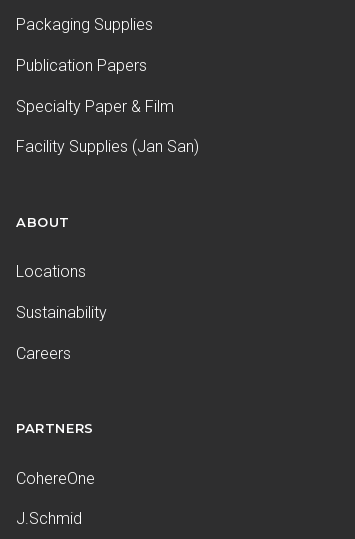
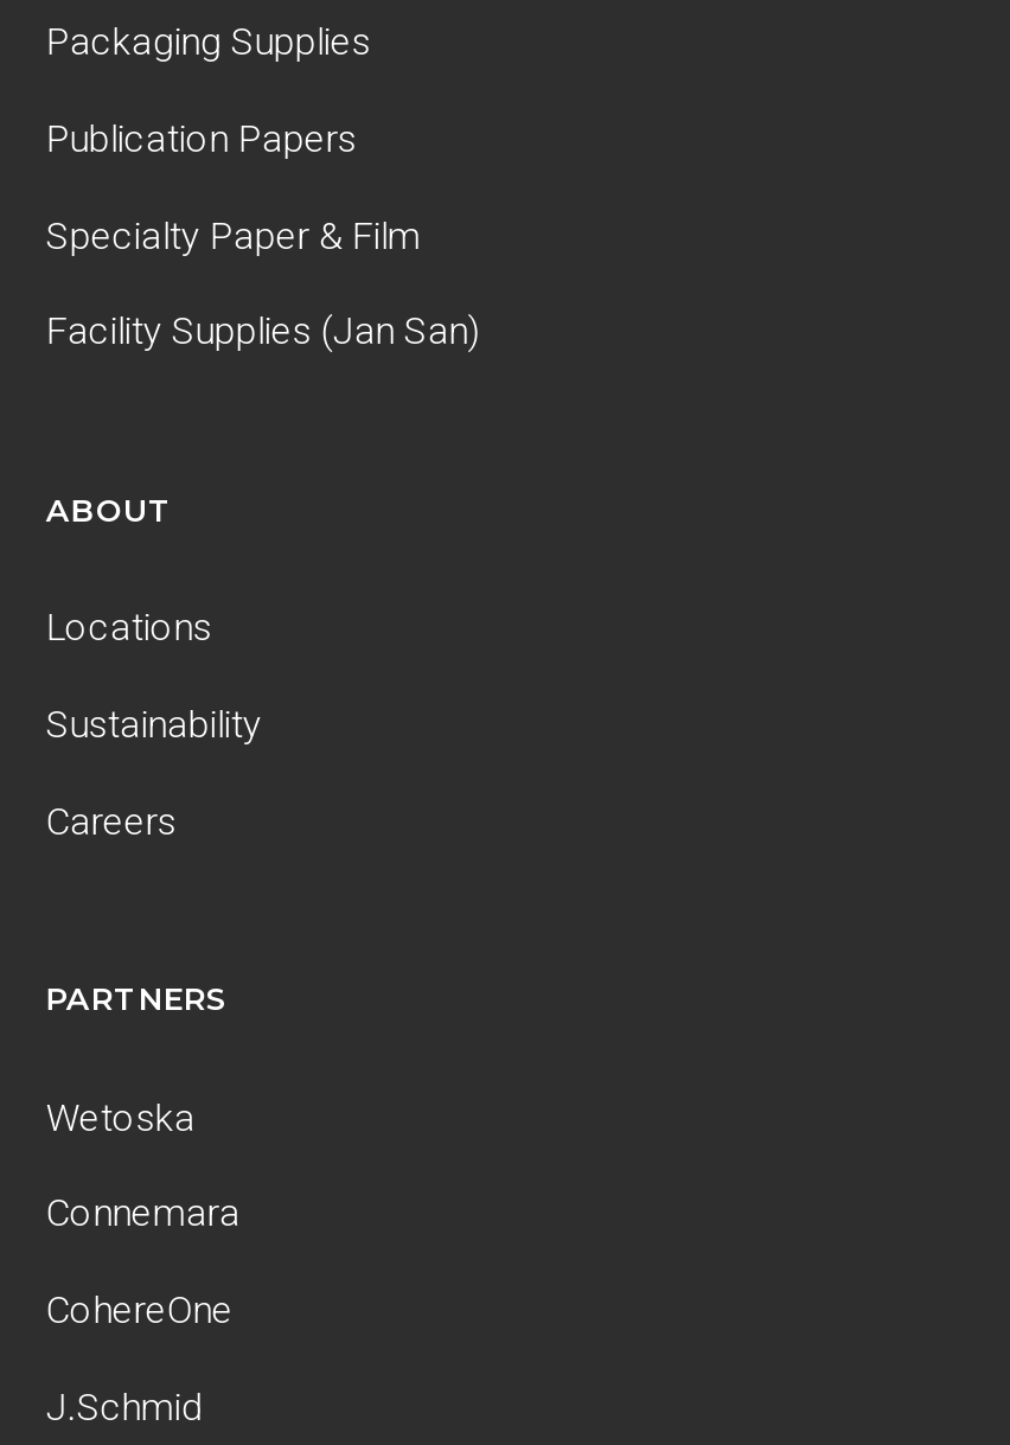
none -> [46,1094,240,1236] Wetoska | Connemara

